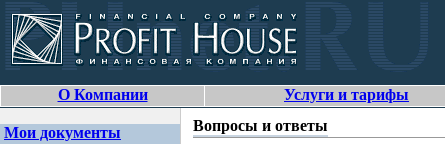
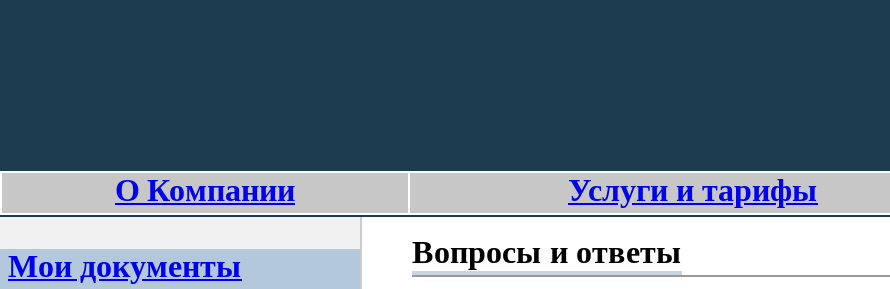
[11,13,63,65] [image] -> none
[75,13,297,64] [image] -> none

